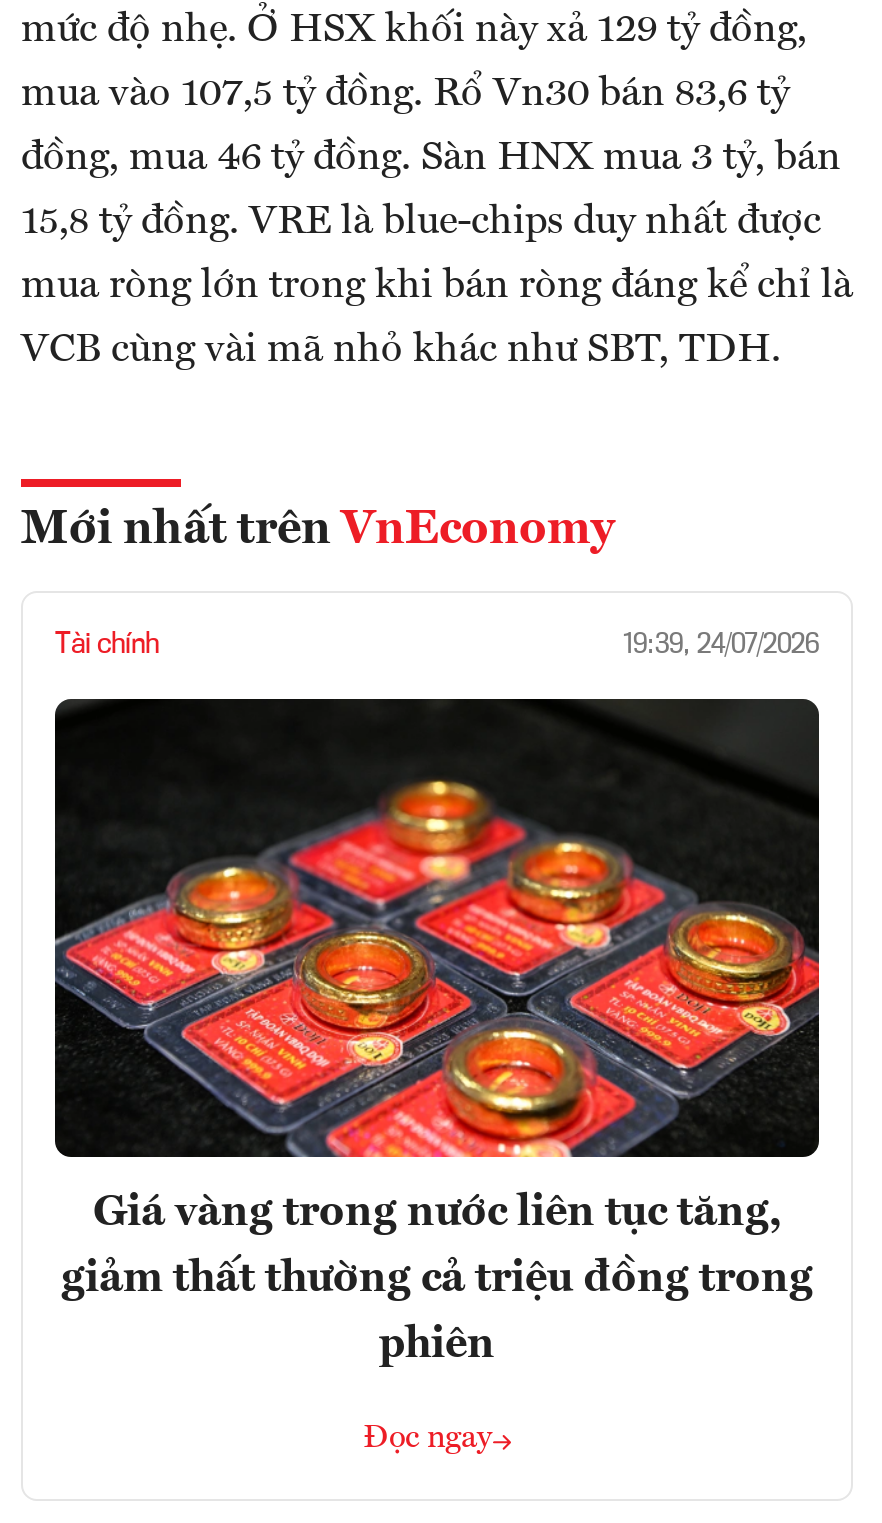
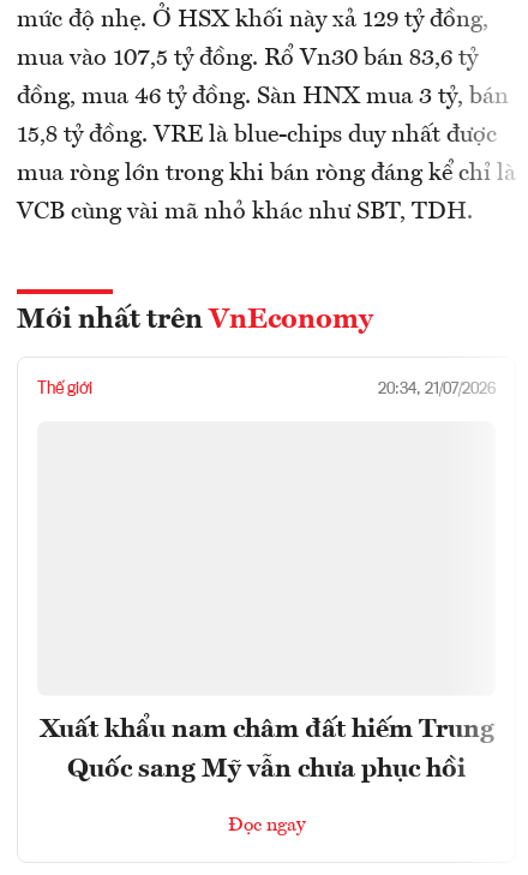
[55,631,819,659] Tài chính | 19:39, 24/07/2026 -> [37,380,496,397] Thế giới | 20:34, 21/07/2026
[53,697,821,1159] [image] -> none
[61,1191,813,1367] Giá vàng trong nước liên tục tăng, | giảm thất thường cả triệu đồng trong | phiên -> [39,717,494,783] Xuất khẩu nam châm đất hiếm Trung | Quốc sang Mỹ vẫn chưa phục hồi

